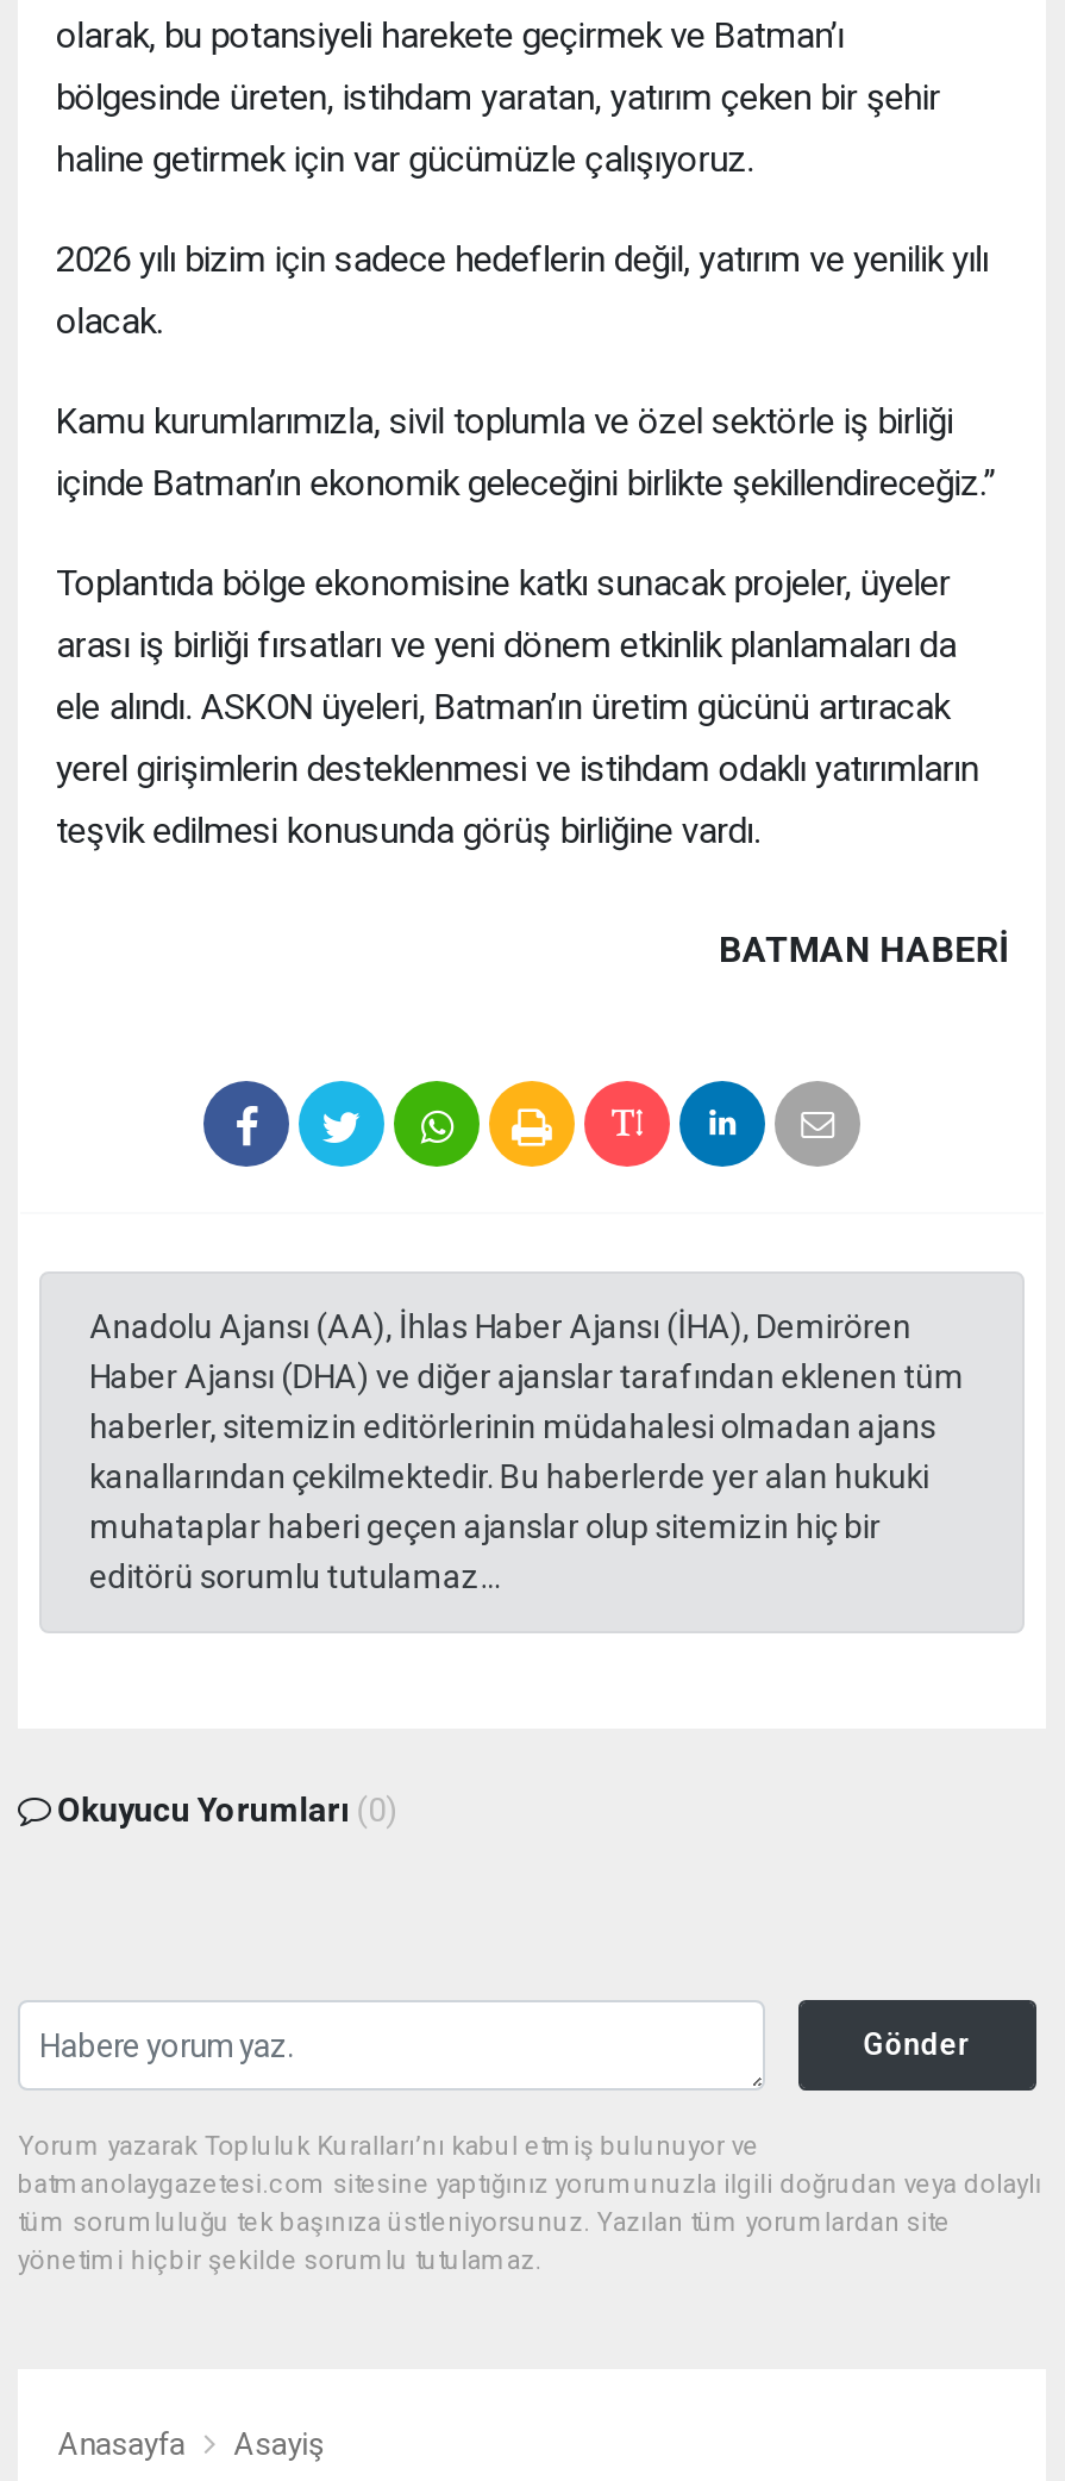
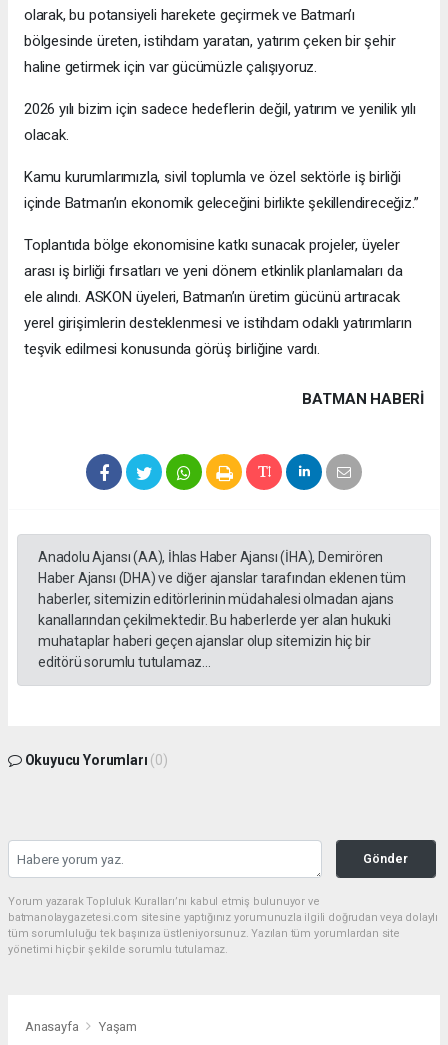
[234,2426,324,2462] Asayiş -> [99,1019,137,1034] Yaşam

